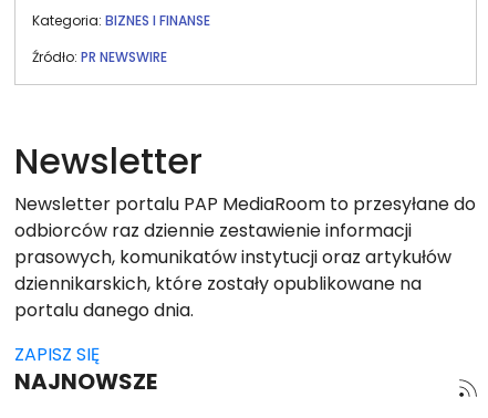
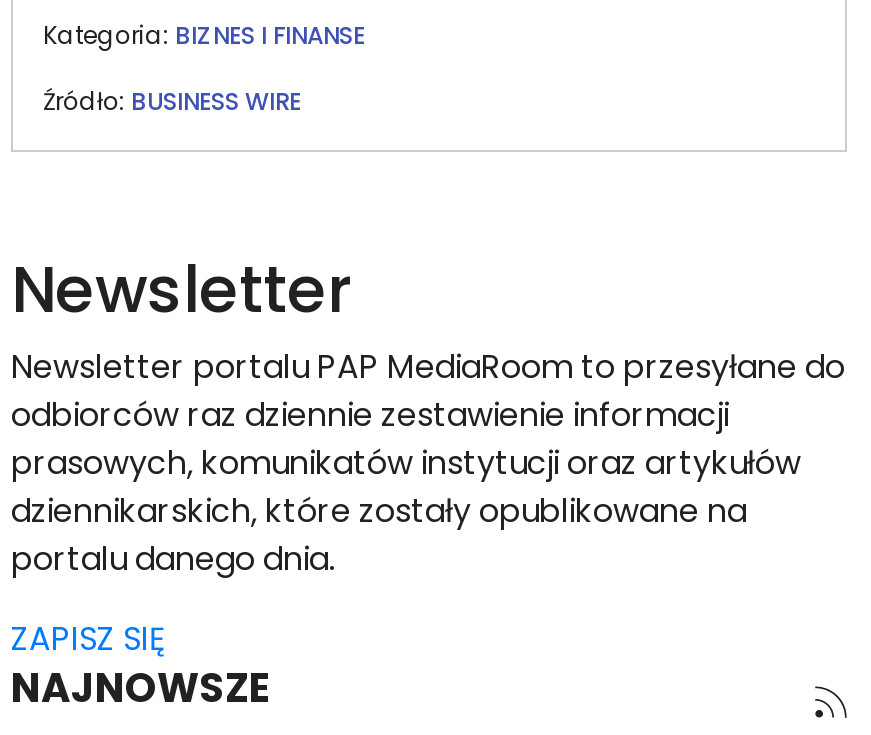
[32,47,167,66] Źródło: PR NEWSWIRE -> [43,84,301,118] Źródło: BUSINESS WIRE

